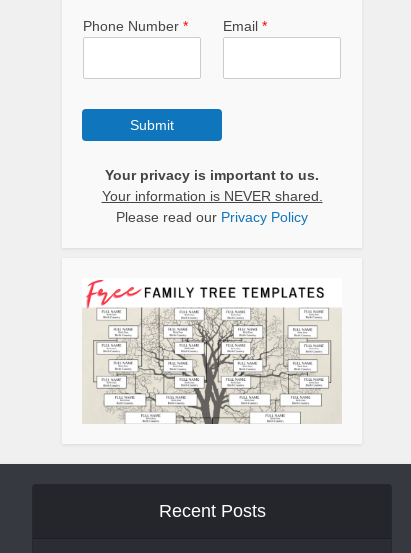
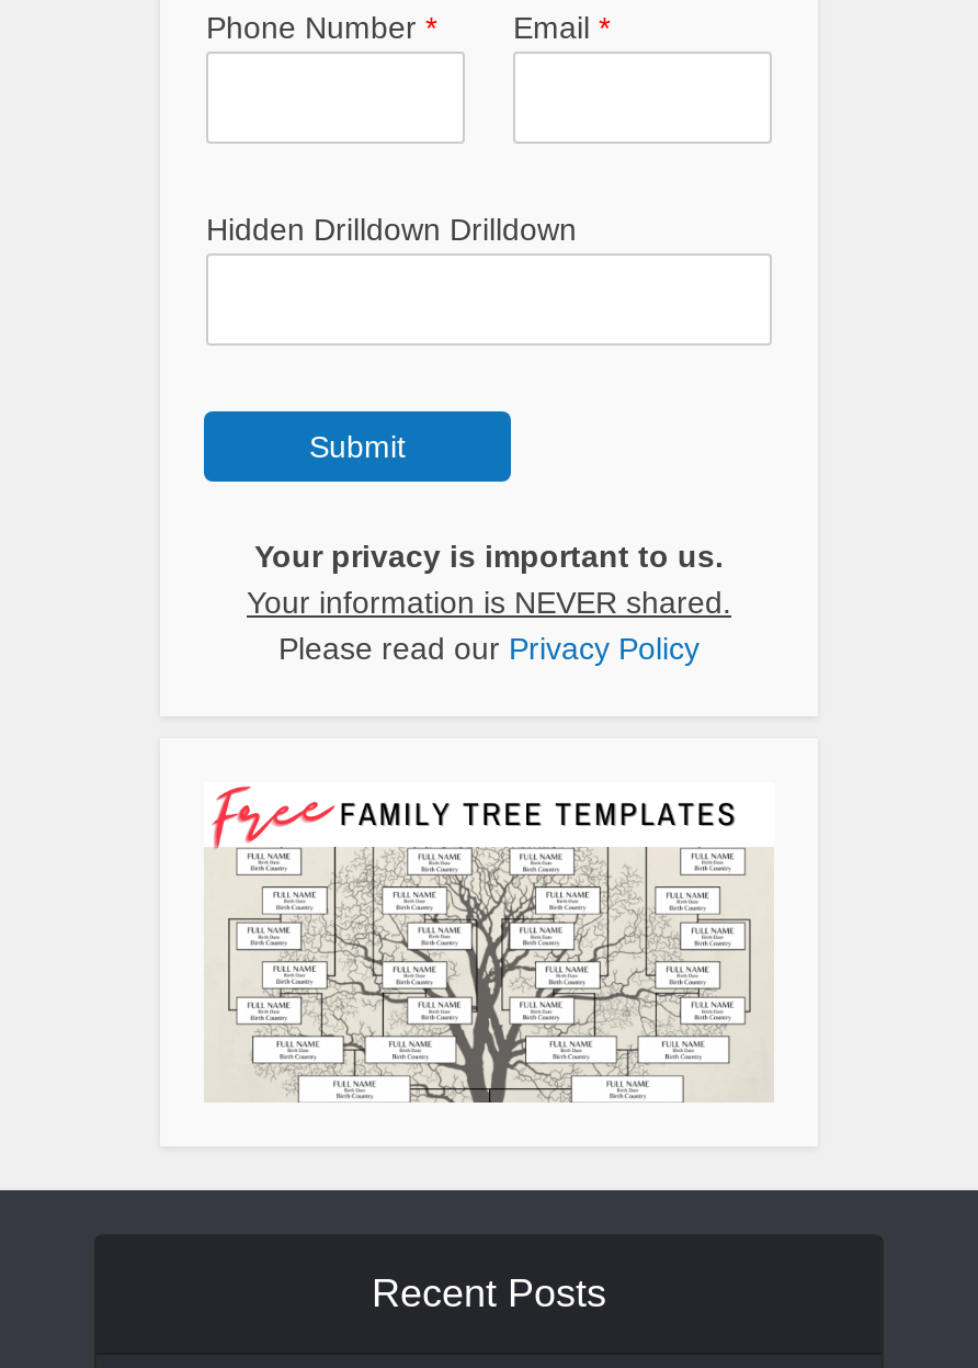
none -> [206,212,577,247] Hidden Drilldown Drilldown

